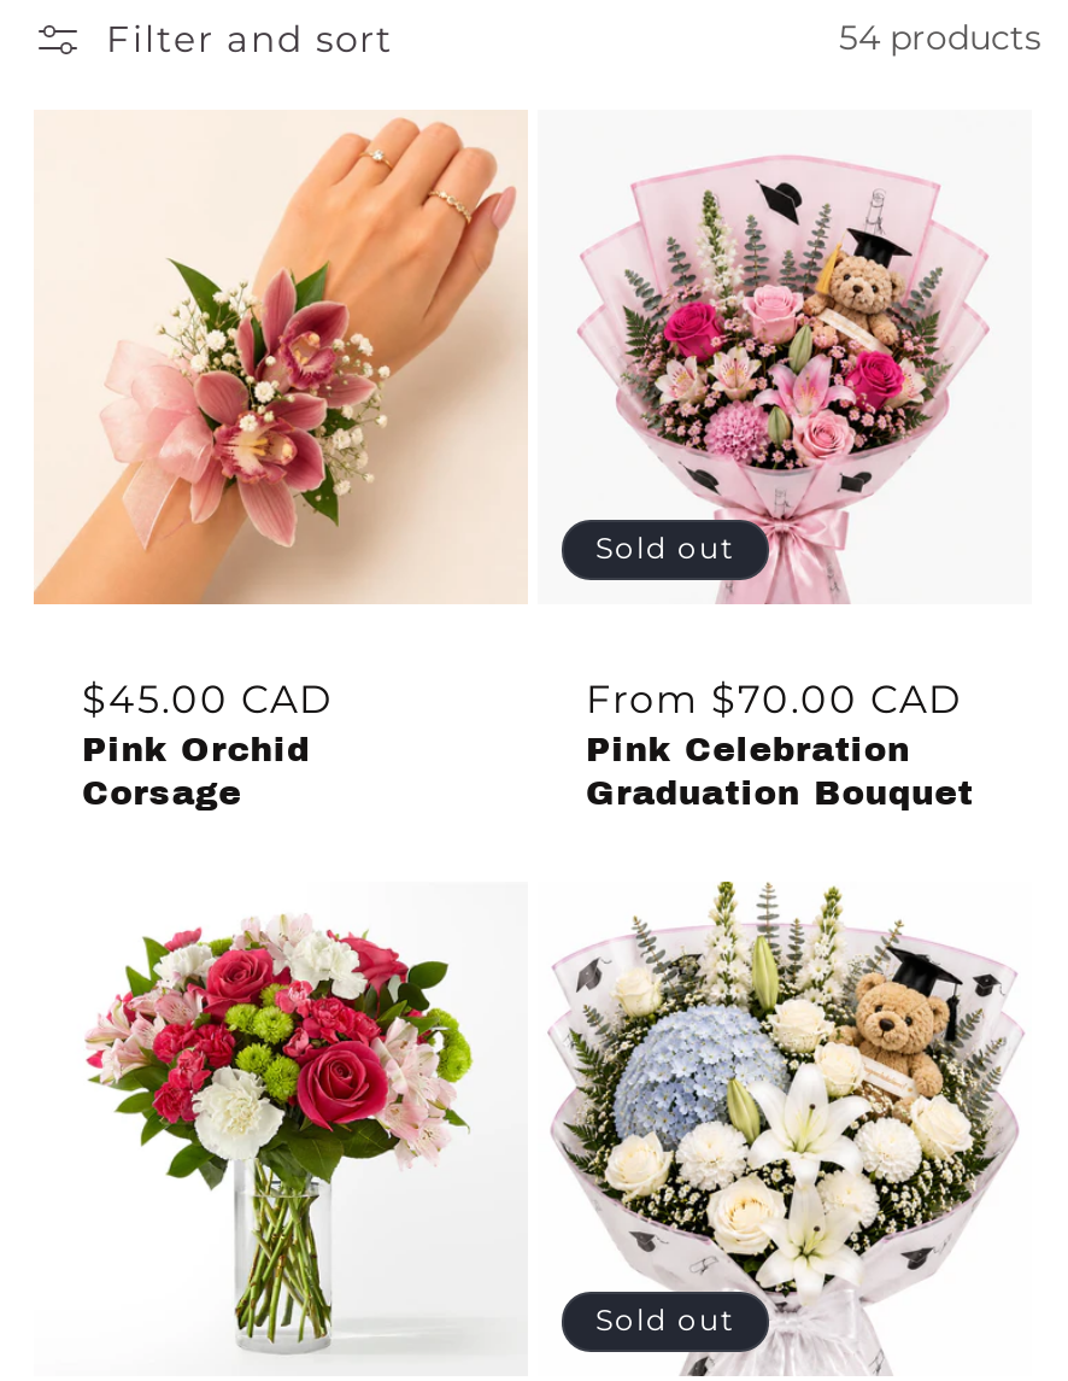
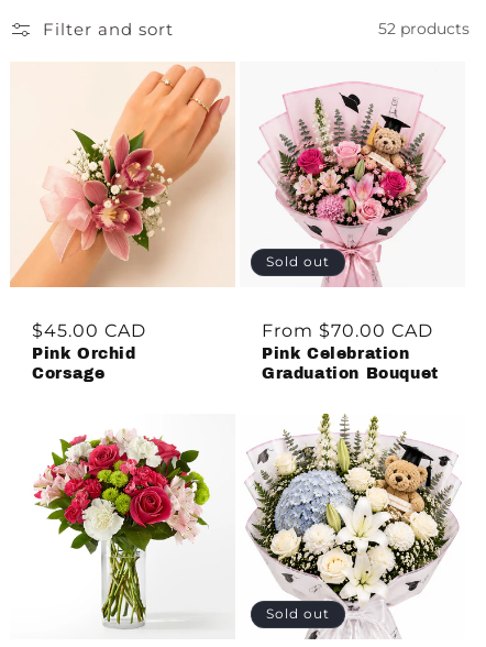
[839,16,1041,59] 54 products -> [378,19,470,39] 52 products

